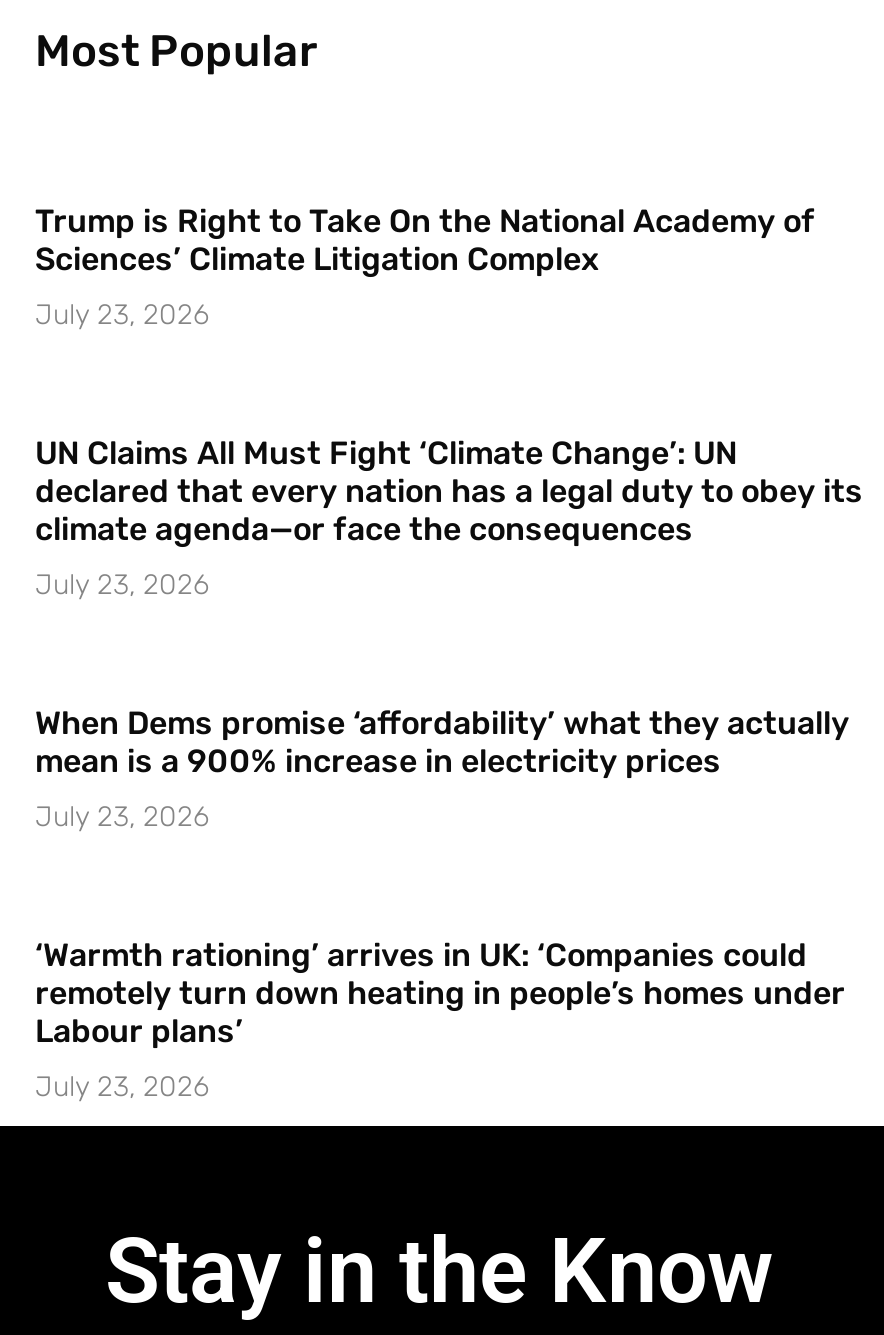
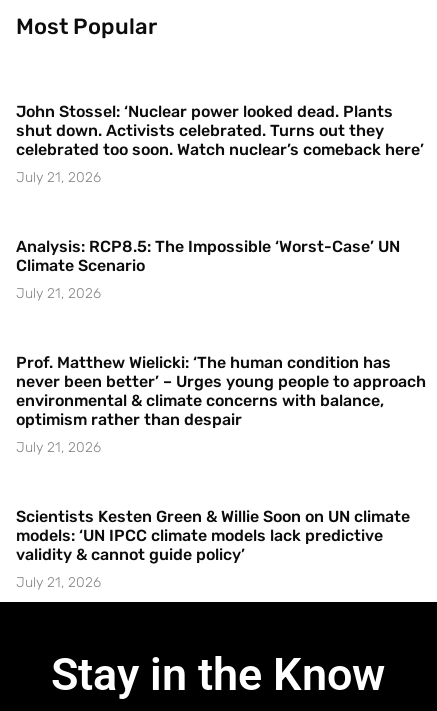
[35,203,815,279] Trump is Right to Take On the National Academy of | Sciences’ Climate Litigation Complex -> [16,102,424,159] John Stossel: ‘Nuclear power looked dead. Plants | shut down. Activists celebrated. Turns out they | celebrated too soon. Watch nuclear’s comeback here’
[35,299,209,333] July 23, 2026 -> [16,169,101,186] July 21, 2026
[35,435,863,549] UN Claims All Must Fight ‘Climate Change’: UN | declared that every nation has a legal duty to obey its | climate agenda—or face the consequences -> [16,237,400,275] Analysis: RCP8.5: The Impossible ‘Worst-Case’ UN | Climate Scenario
[35,569,209,603] July 23, 2026 -> [16,285,101,302] July 21, 2026
[35,705,849,781] When Dems promise ‘affordability’ what they actually | mean is a 900% increase in electricity prices -> [16,353,426,429] Prof. Matthew Wielicki: ‘The human condition has | never been better’ – Urges young people to approach | environmental & climate concerns with balance, | optimism rather than despair
[35,801,209,835] July 23, 2026 -> [16,439,101,456] July 21, 2026
[35,937,845,1051] ‘Warmth rationing’ arrives in UK: ‘Companies could | remotely turn down heating in people’s homes under | Labour plans’ -> [16,507,410,564] Scientists Kesten Green & Willie Soon on UN climate | models: ‘UN IPCC climate models lack predictive | validity & cannot guide policy’
[35,1071,209,1105] July 23, 2026 -> [16,574,101,591] July 21, 2026

